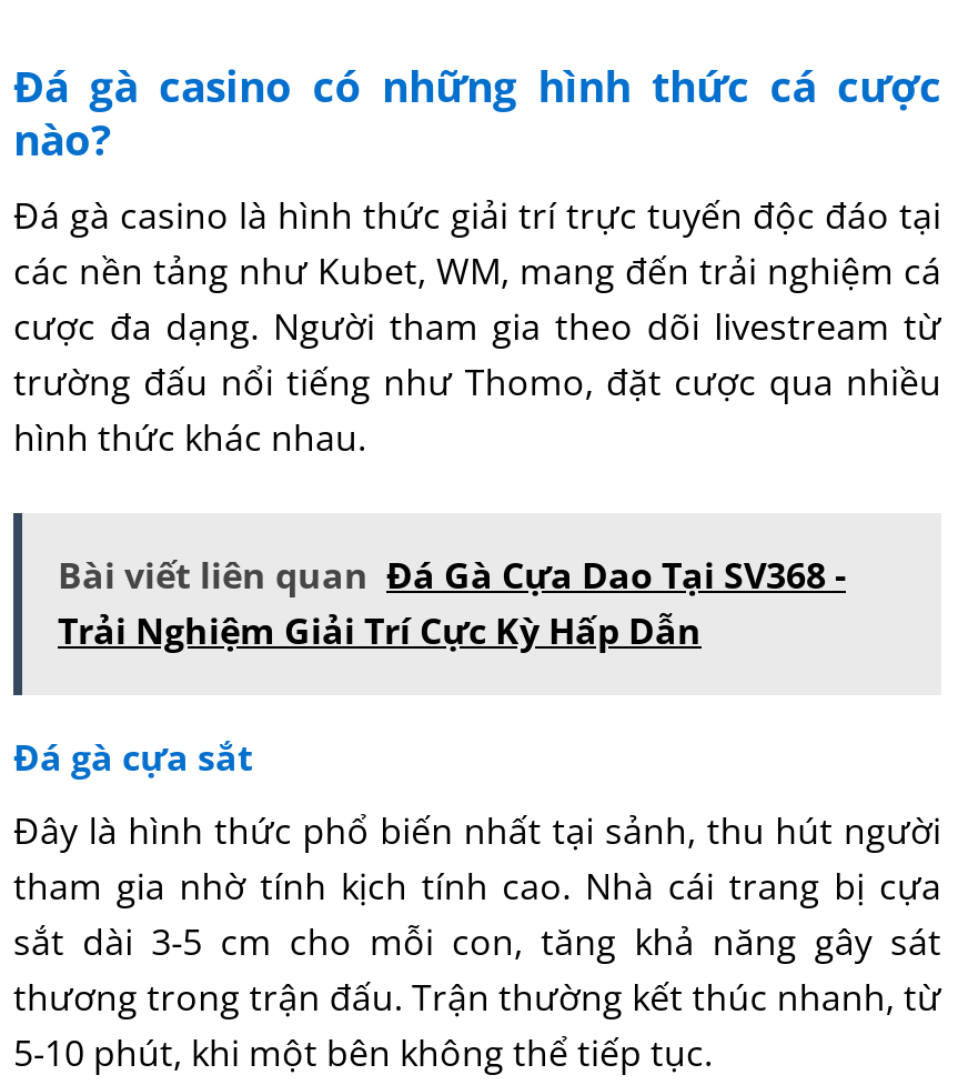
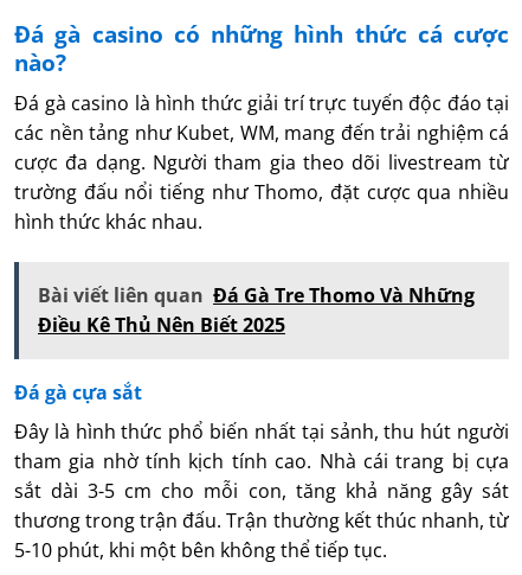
[58,550,846,654] Bài viết liên quan Đá Gà Cựa Dao Tại SV368 - | Trải Nghiệm Giải Trí Cực Kỳ Hấp Dẫn -> [38,282,475,337] Bài viết liên quan Đá Gà Tre Thomo Và Những | Điều Kê Thủ Nên Biết 2025

